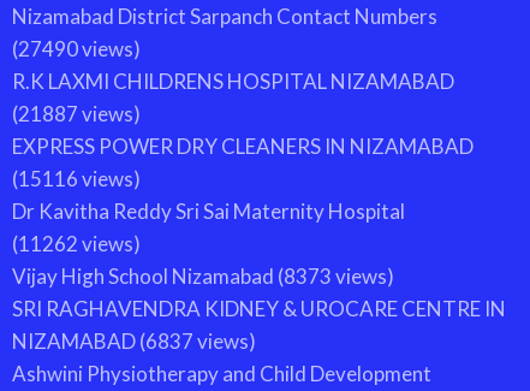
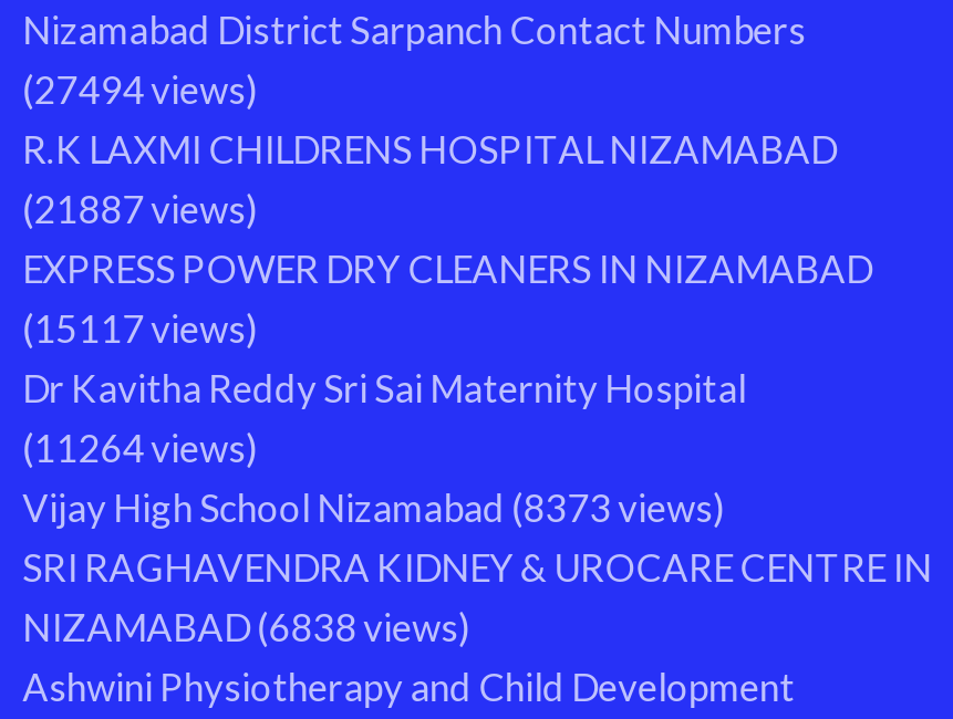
[12,37,140,62] (27490 views) -> [22,67,259,114] (27494 views)
[12,167,140,192] (15116 views) -> [22,306,259,353] (15117 views)
[12,232,140,257] (11262 views) -> [22,426,259,472] (11264 views)
[12,329,256,354] NIZAMABAD (6837 views) -> [22,605,472,652] NIZAMABAD (6838 views)

